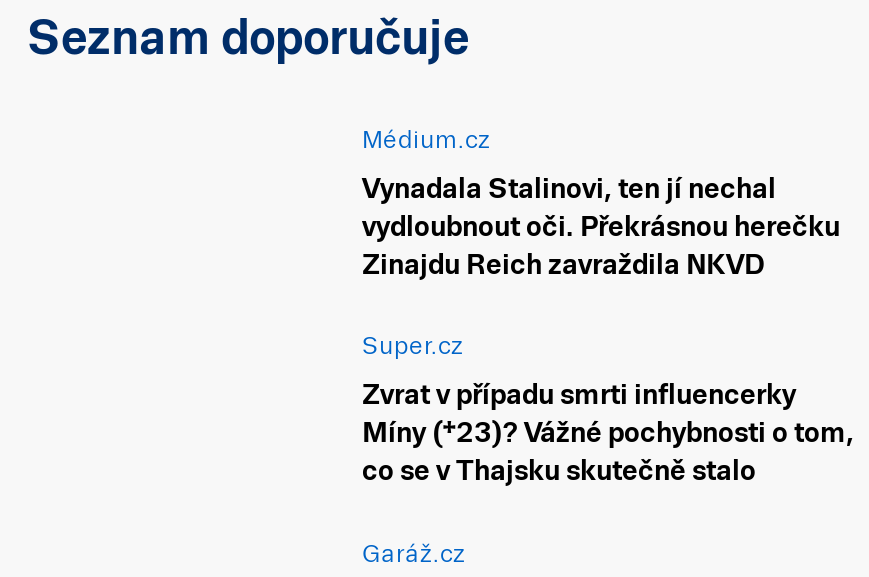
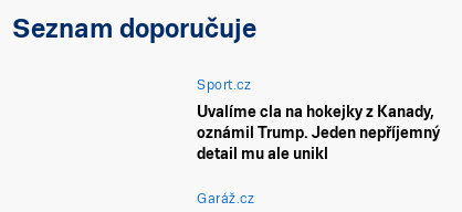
[362,126,854,487] Médium.cz | Vynadala Stalinovi, ten jí nechal | vydloubnout oči. Překrásnou herečku | Zinajdu Reich zavraždila NKVD | Super.cz | Zvrat v případu smrti influencerky | Míny (†23)? Vážné pochybnosti o tom, | co se v Thajsku skutečně stalo -> [197,77,440,162] Sport.cz | Uvalíme cla na hokejky z Kanady, | oznámil Trump. Jeden nepříjemný | detail mu ale unikl

